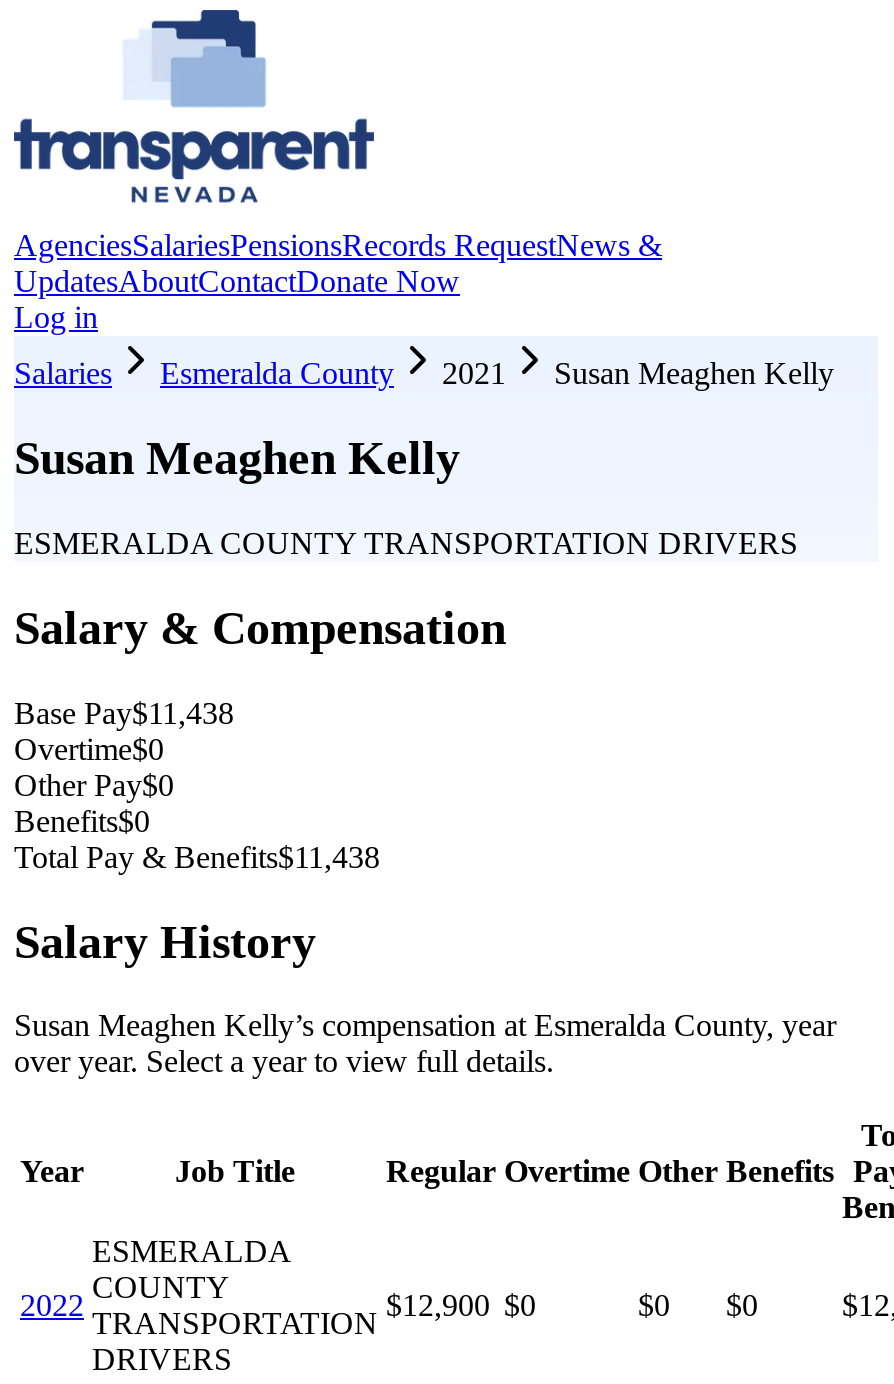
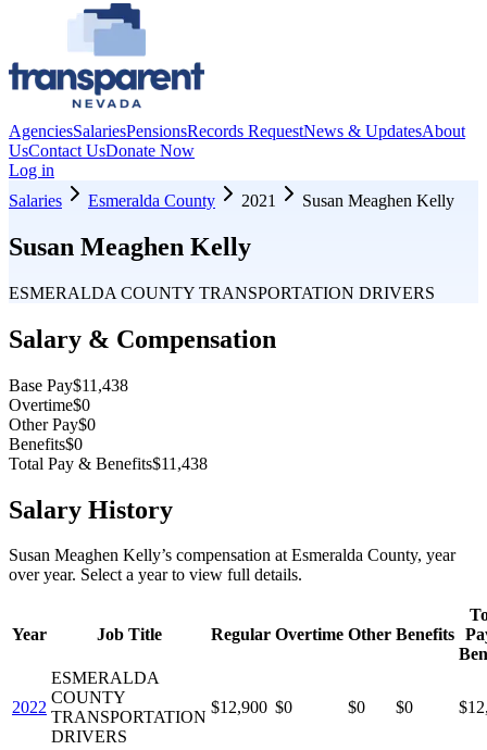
[14,228,662,298] AgenciesSalariesPensionsRecords RequestNews & | UpdatesAboutContactDonate Now -> [9,122,465,160] AgenciesSalariesPensionsRecords RequestNews & UpdatesAbout | UsContact UsDonate Now

